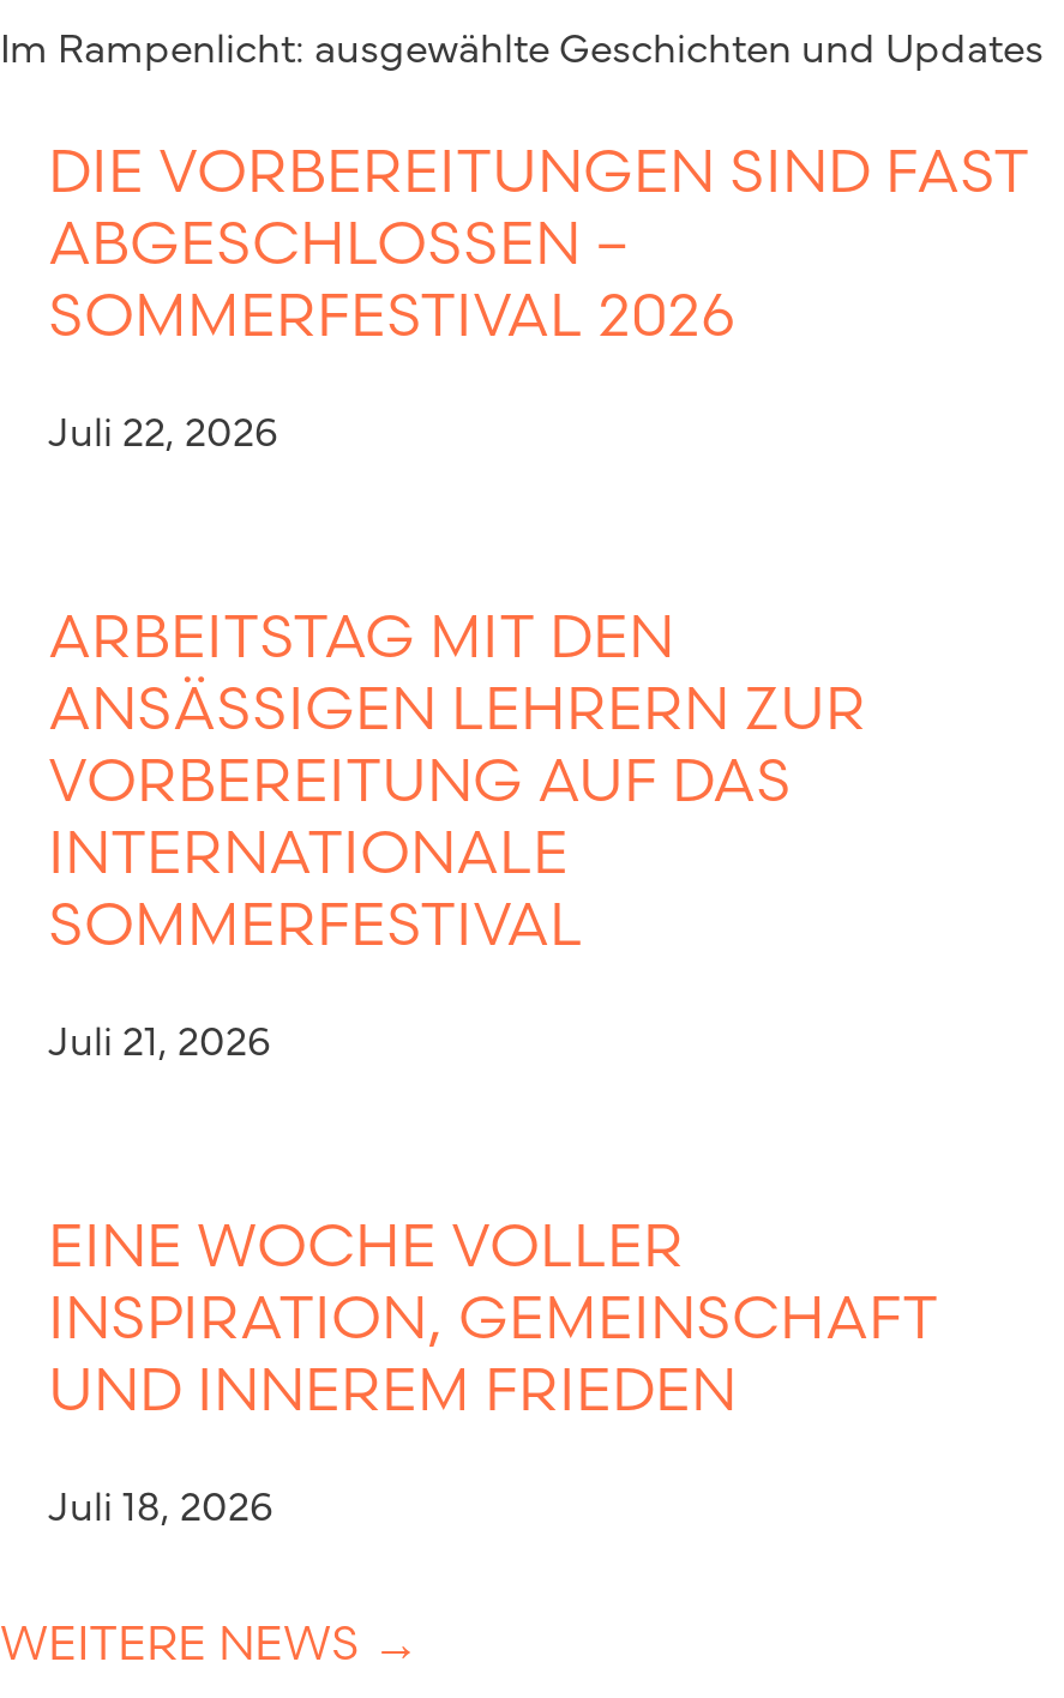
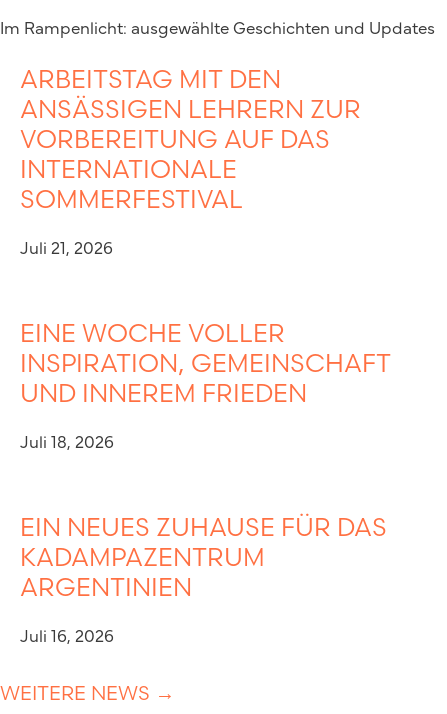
[48,134,1029,456] DIE VORBEREITUNGEN SIND FAST | ABGESCHLOSSEN – | SOMMERFESTIVAL 2026 | Juli 22, 2026 -> none
moved [48,600,938,1530] -> [20,64,391,452]: ARBEITSTAG MIT DEN | ANSÄSSIGEN LEHRERN ZUR | VORBEREITUNG AUF DAS | ... | UND INNEREM FRIEDEN | Juli 18, 2026
none -> [20,512,387,646] EIN NEUES ZUHAUSE FÜR DAS | KADAMPAZENTRUM | ARGENTINIEN | Juli 16, 2026

